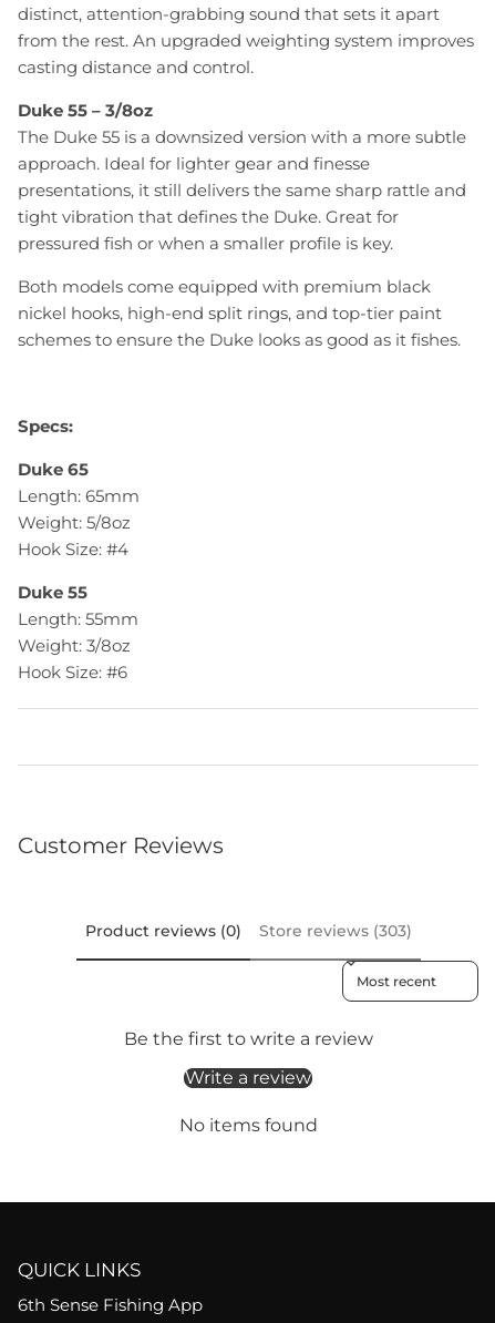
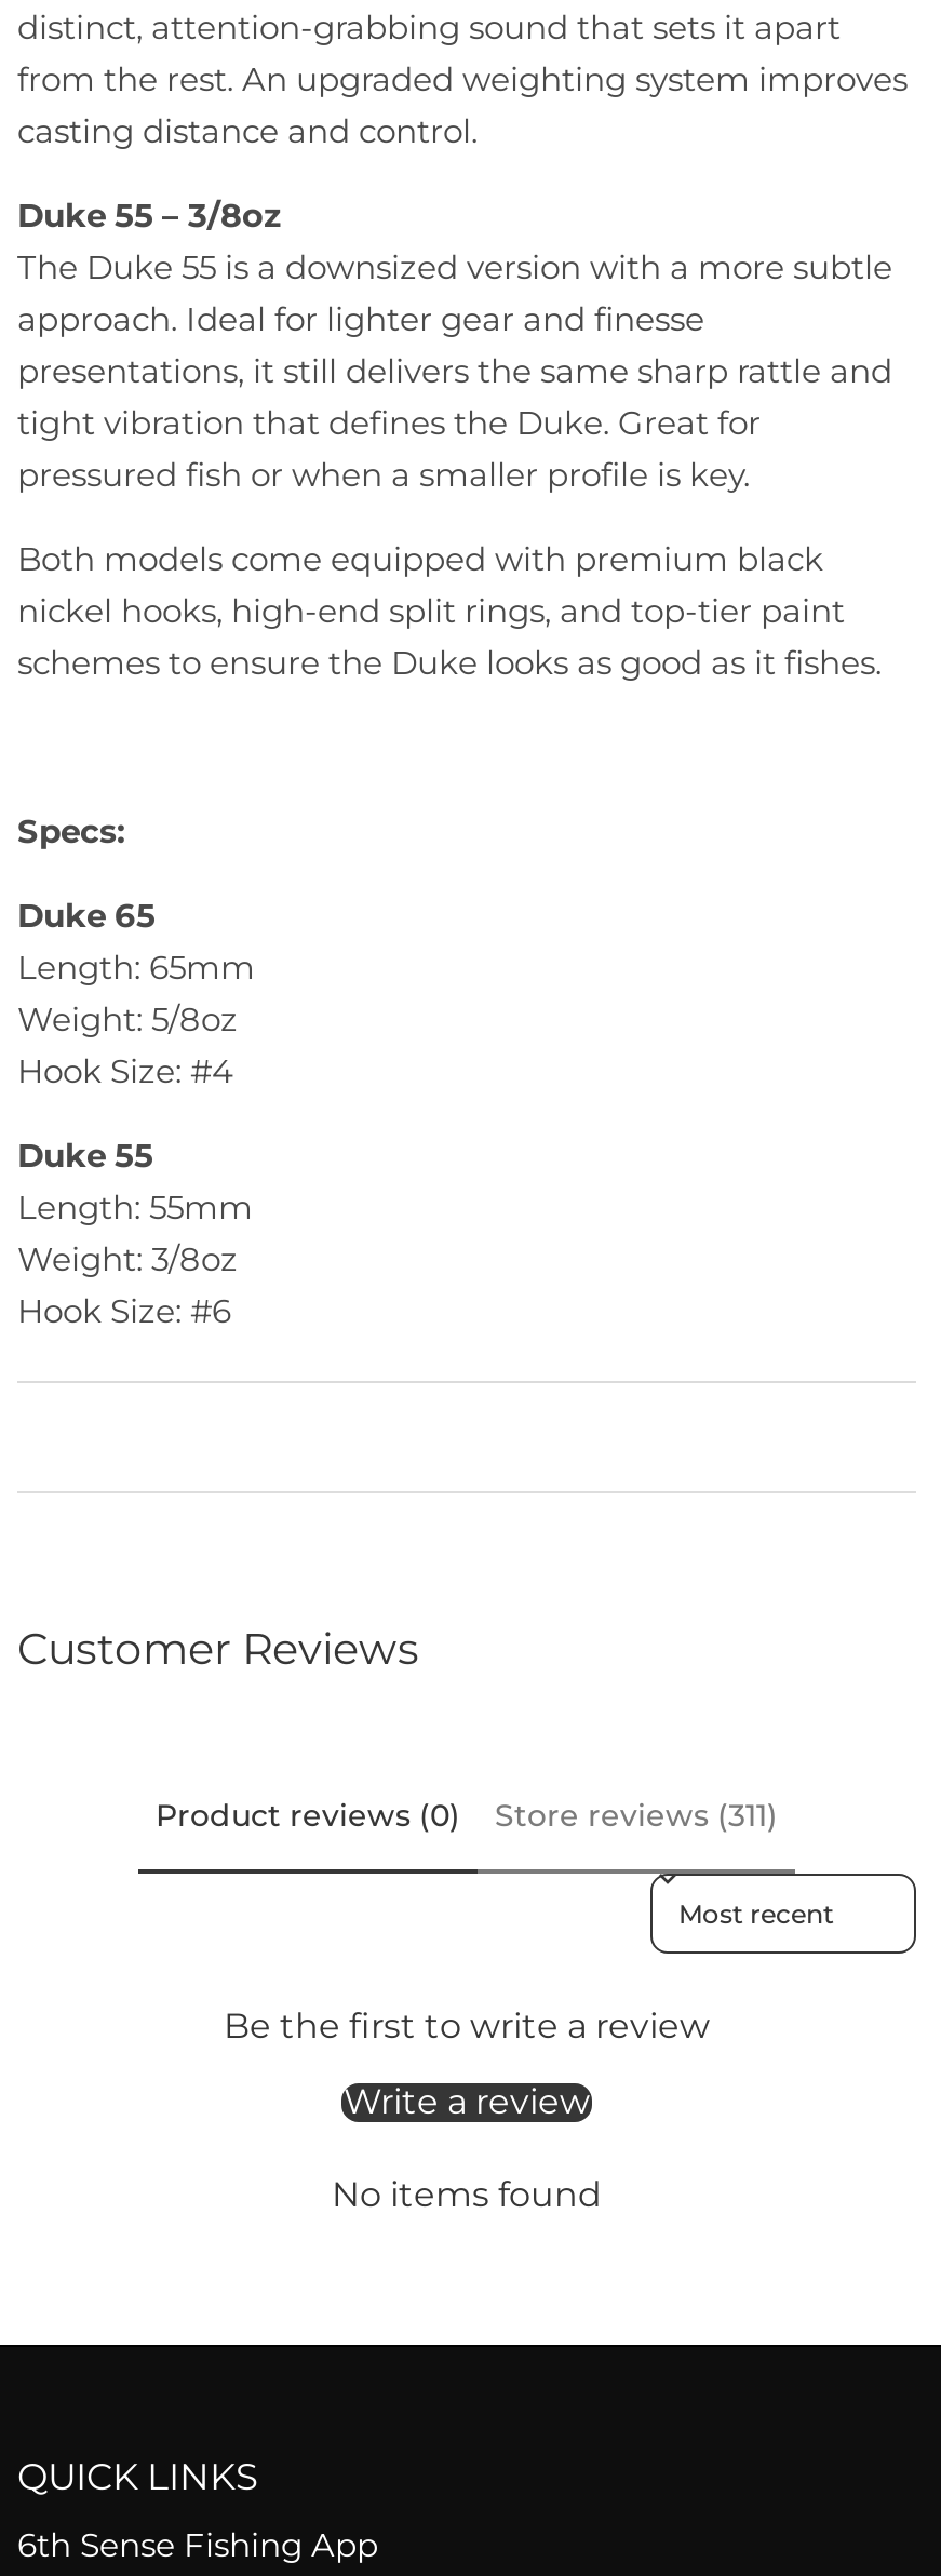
[259,921,411,941] Store reviews (303) -> [495,1796,778,1835] Store reviews (311)

